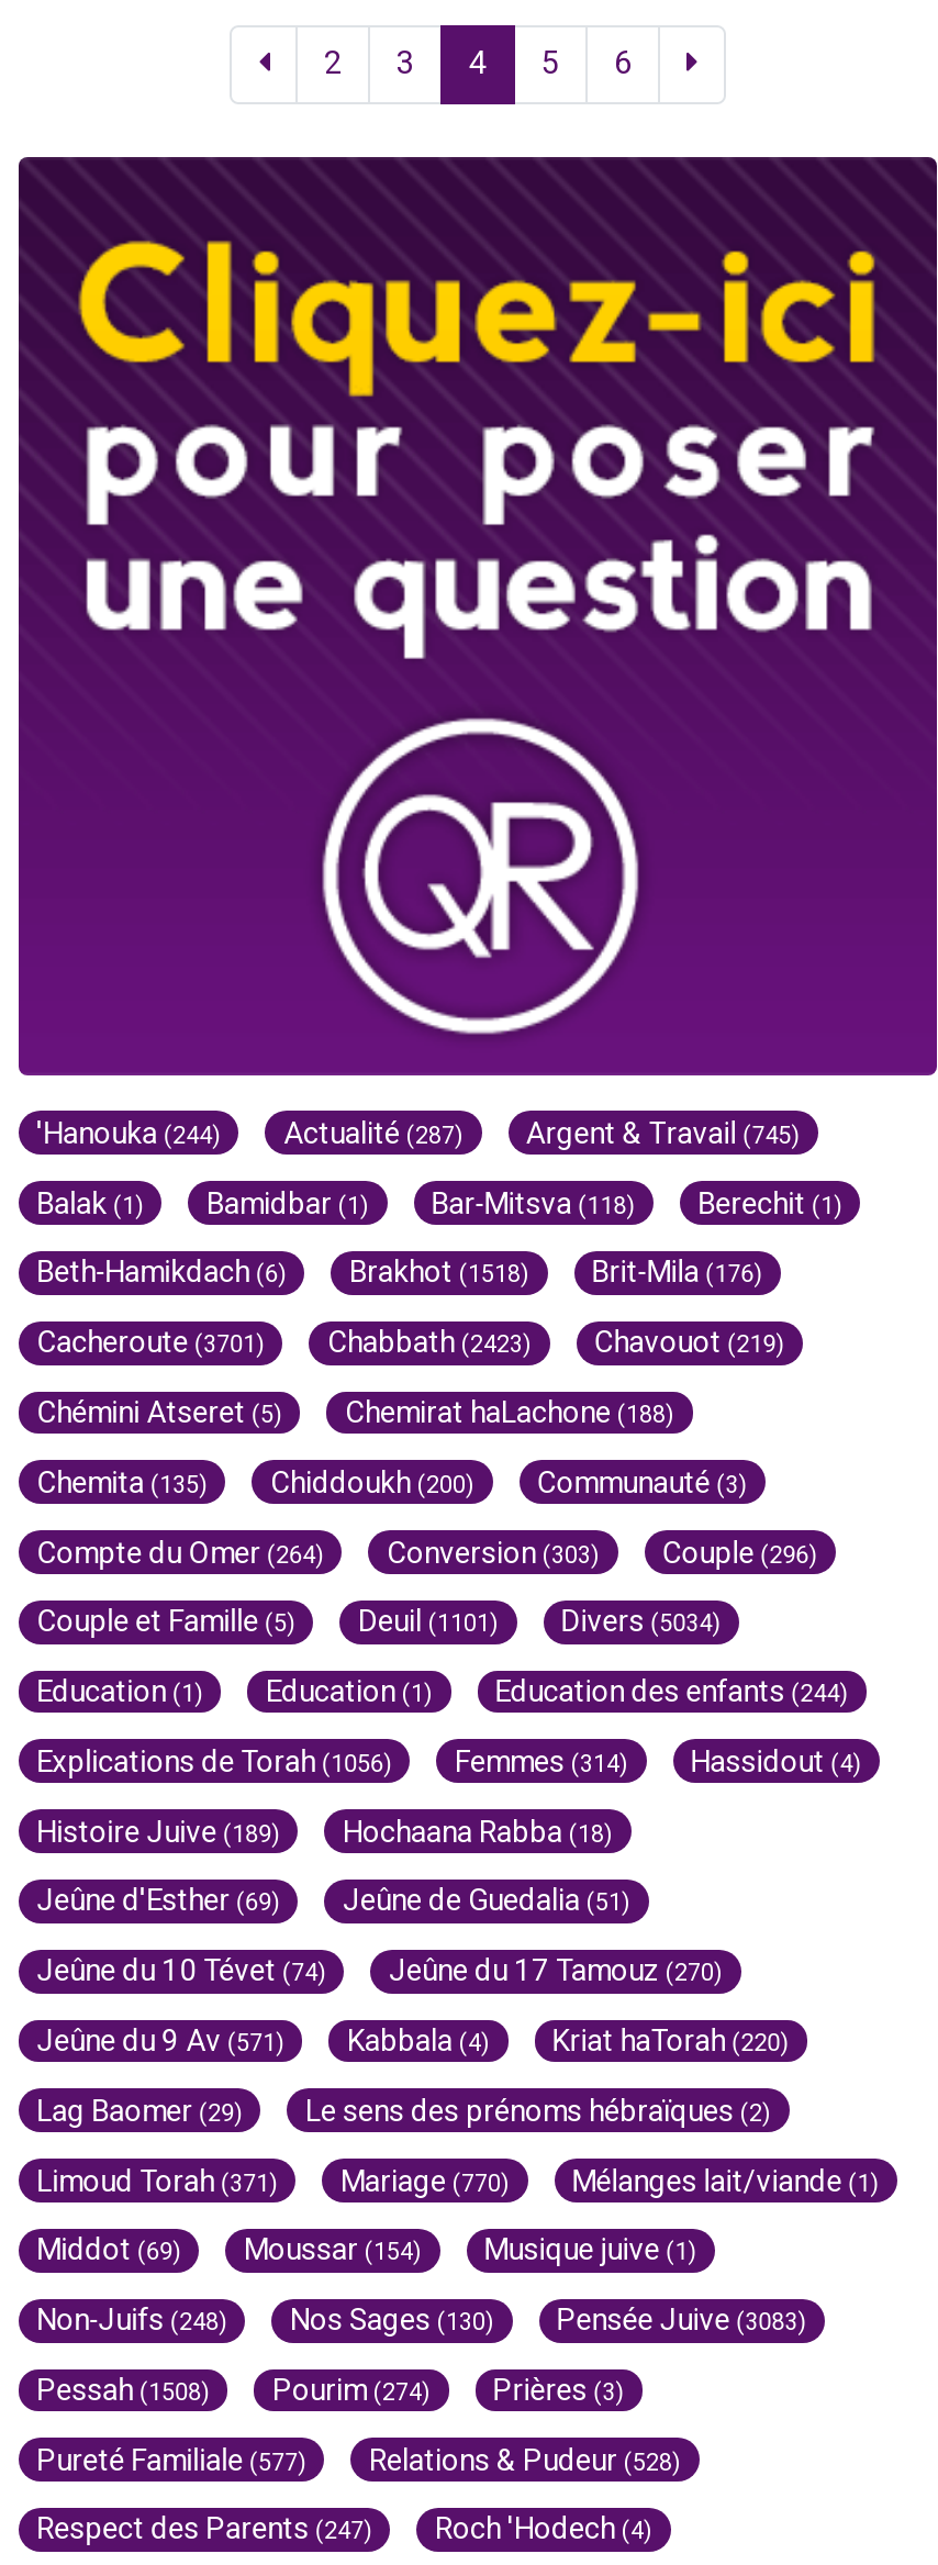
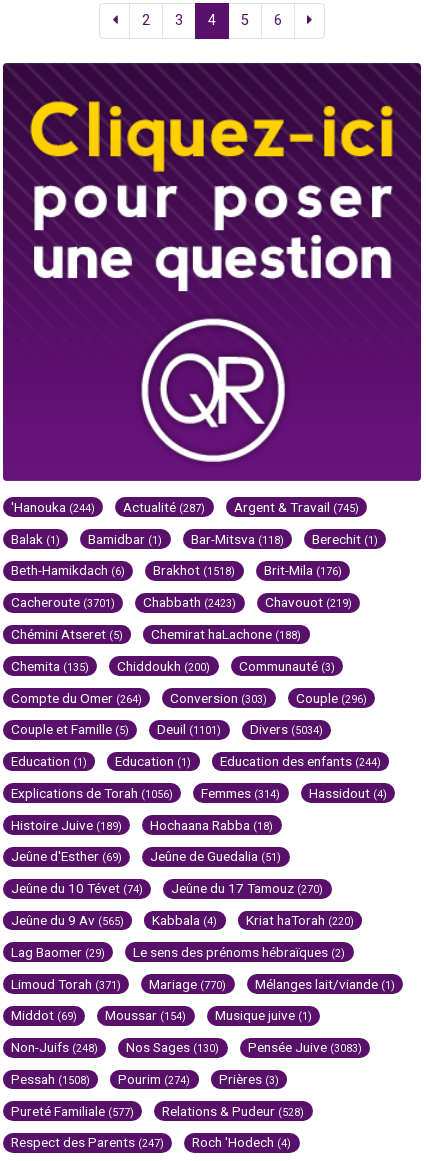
[37,2022,789,2057] Jeûne du 9 Av (571) Kabbala (4) Kriat haTorah (220) -> [11,912,354,928] Jeûne du 9 Av (565) Kabbala (4) Kriat haTorah (220)

